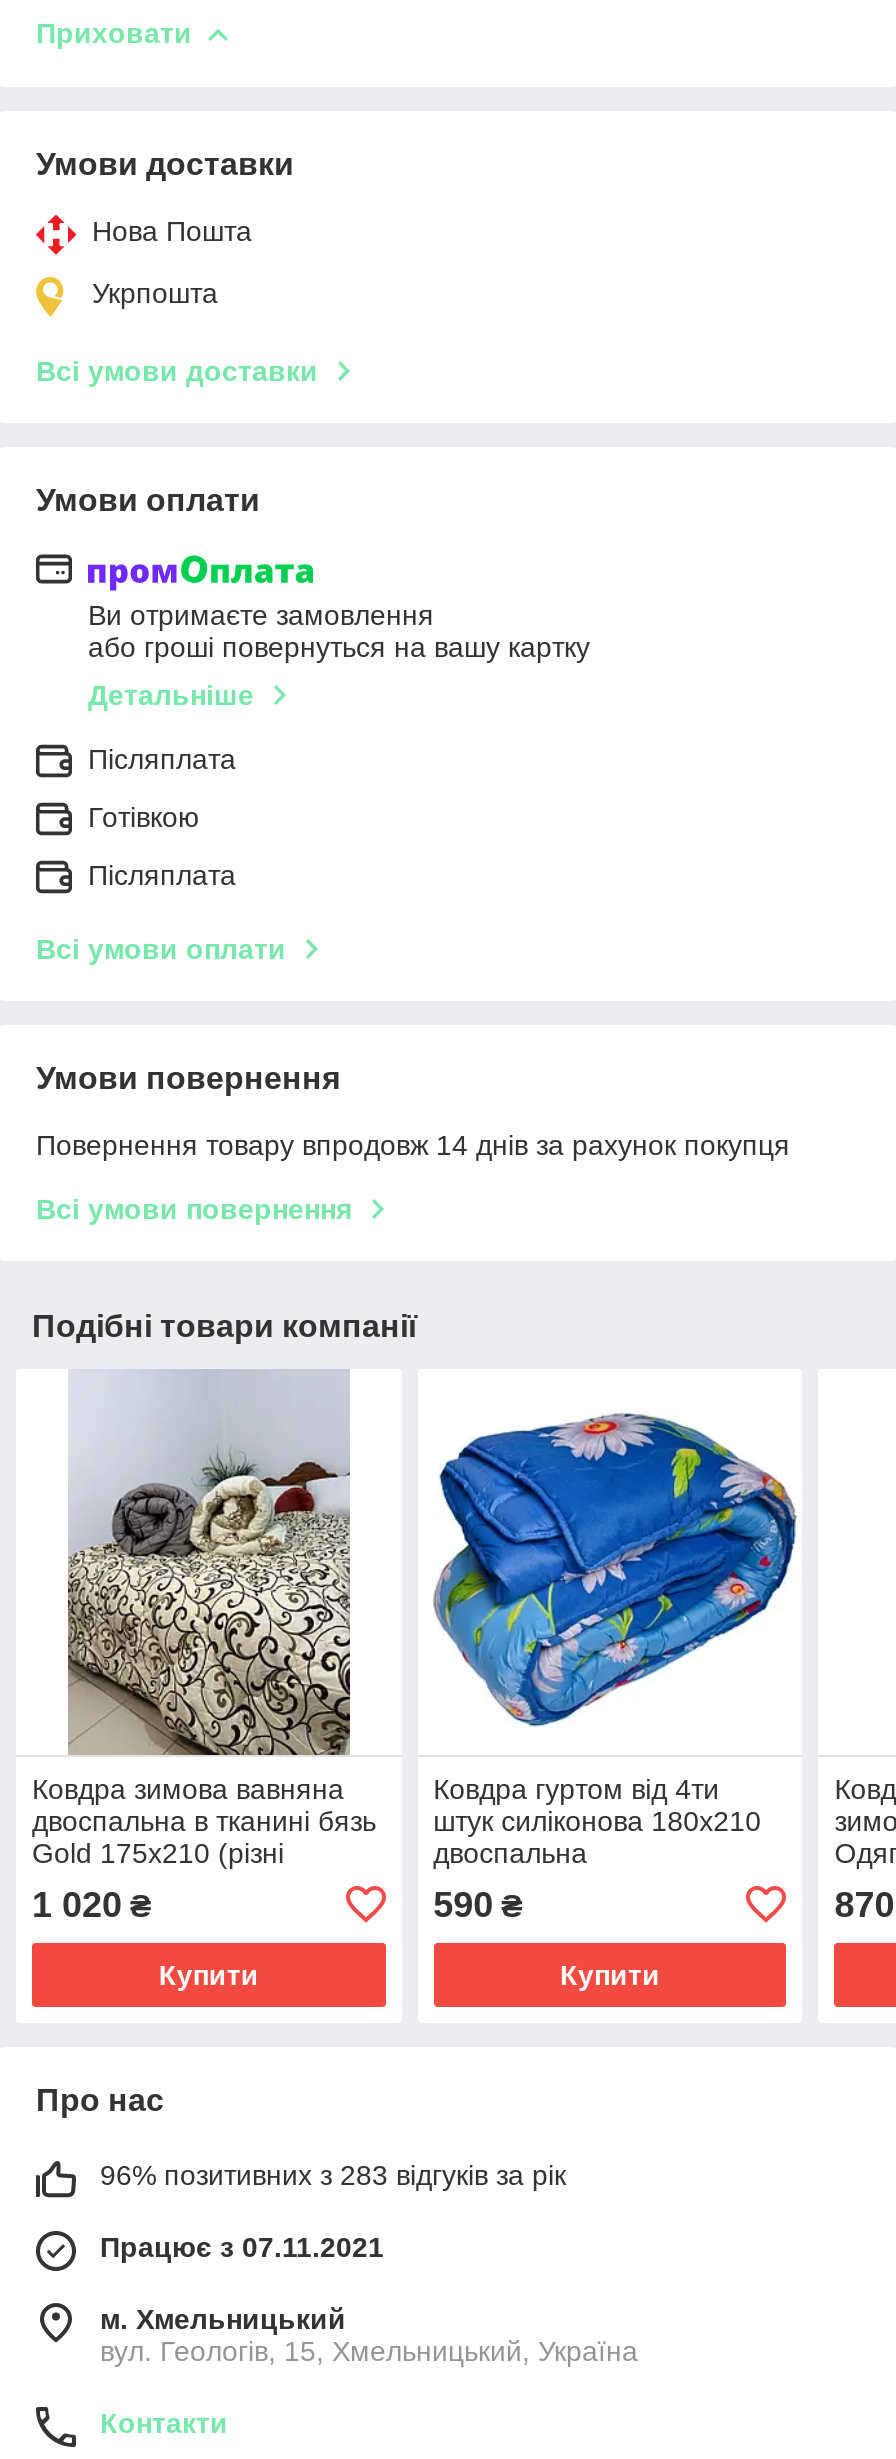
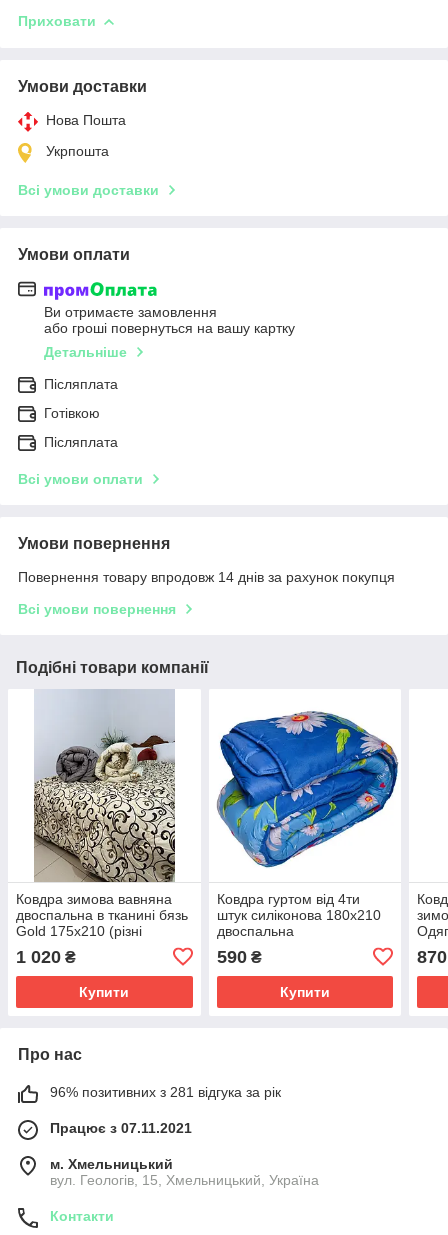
[100,2159,566,2191] 96% позитивних з 283 відгуків за рік -> [50,1084,281,1100] 96% позитивних з 281 відгука за рік

